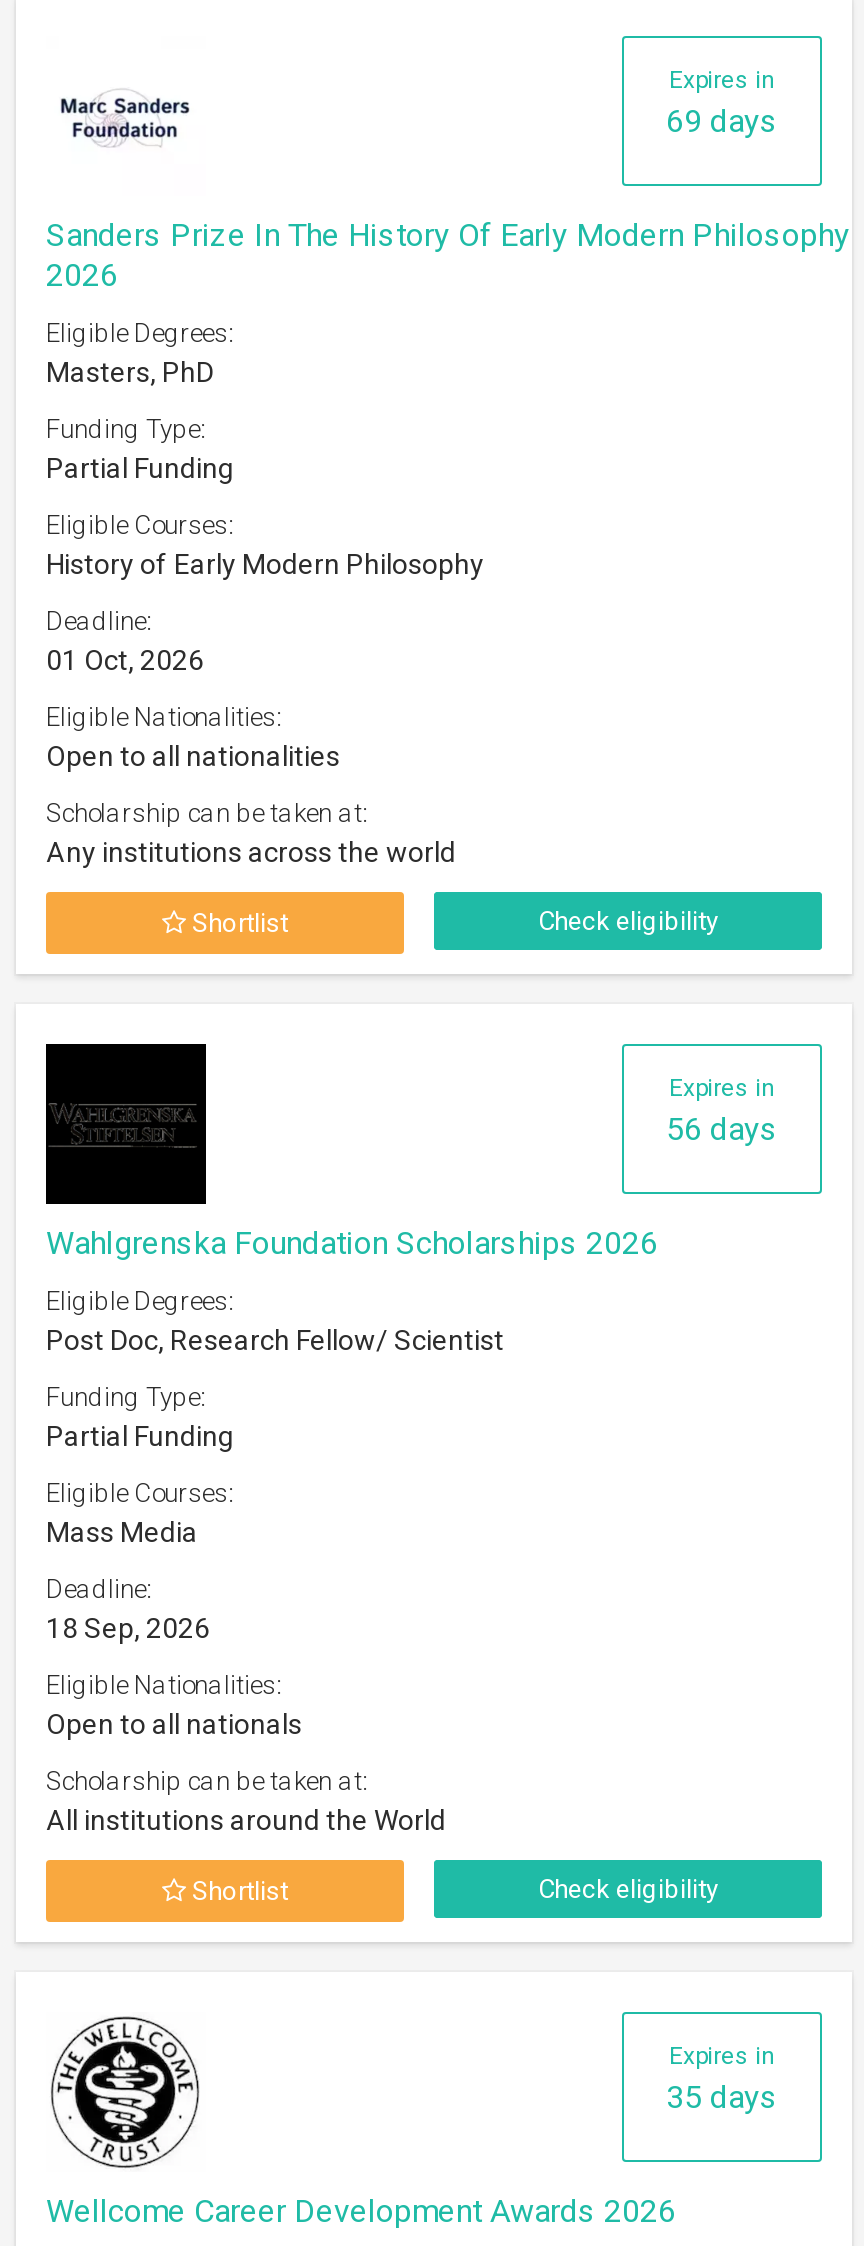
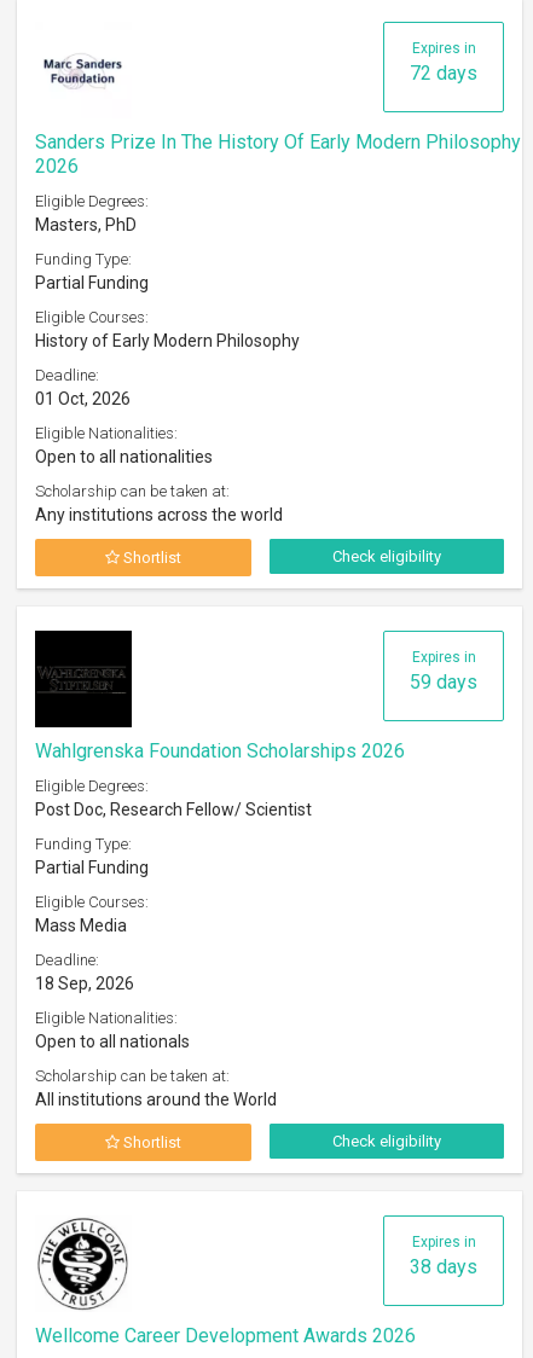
[666,102,778,140] 69 days -> [410,62,477,85] 72 days
[666,1110,778,1148] 56 days -> [410,671,477,693] 59 days
[666,2078,778,2116] 35 days -> [410,1255,477,1278] 38 days

